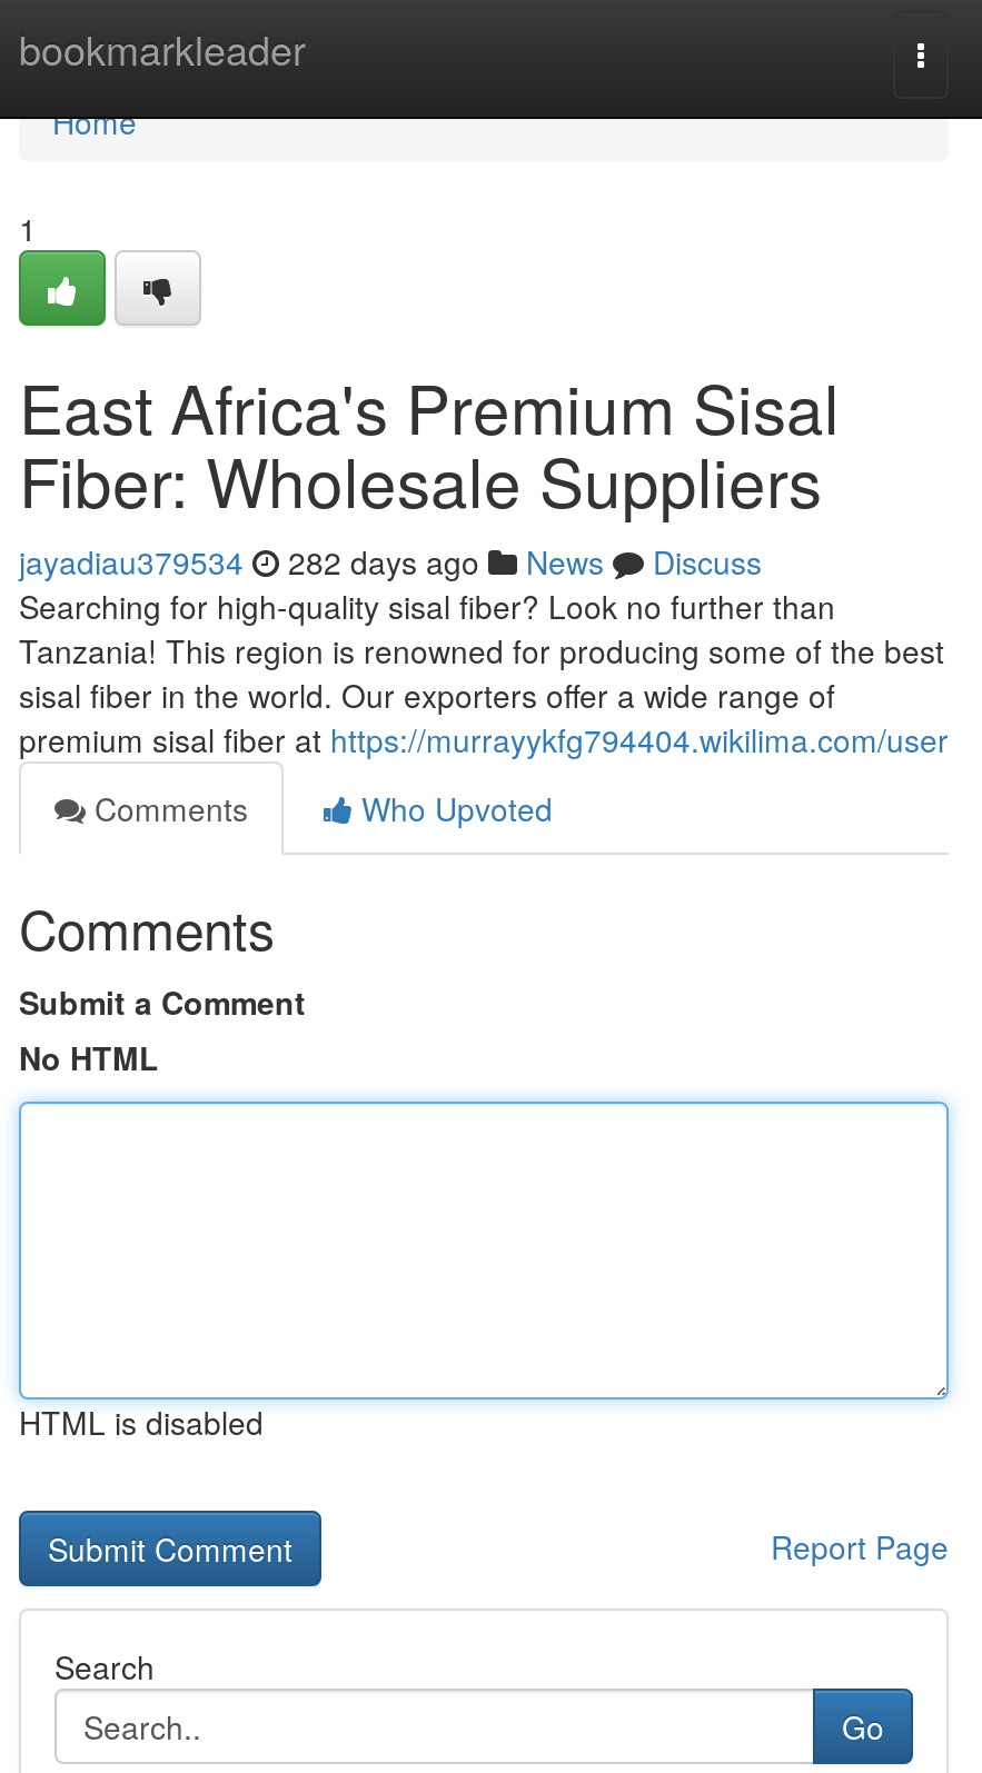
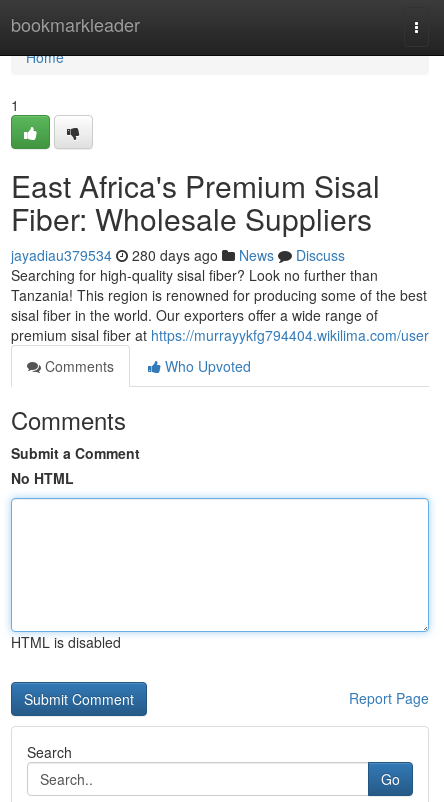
[19,539,762,584] jayadiau379534 282 days ago News Discuss -> [11,245,345,265] jayadiau379534 280 days ago News Discuss

